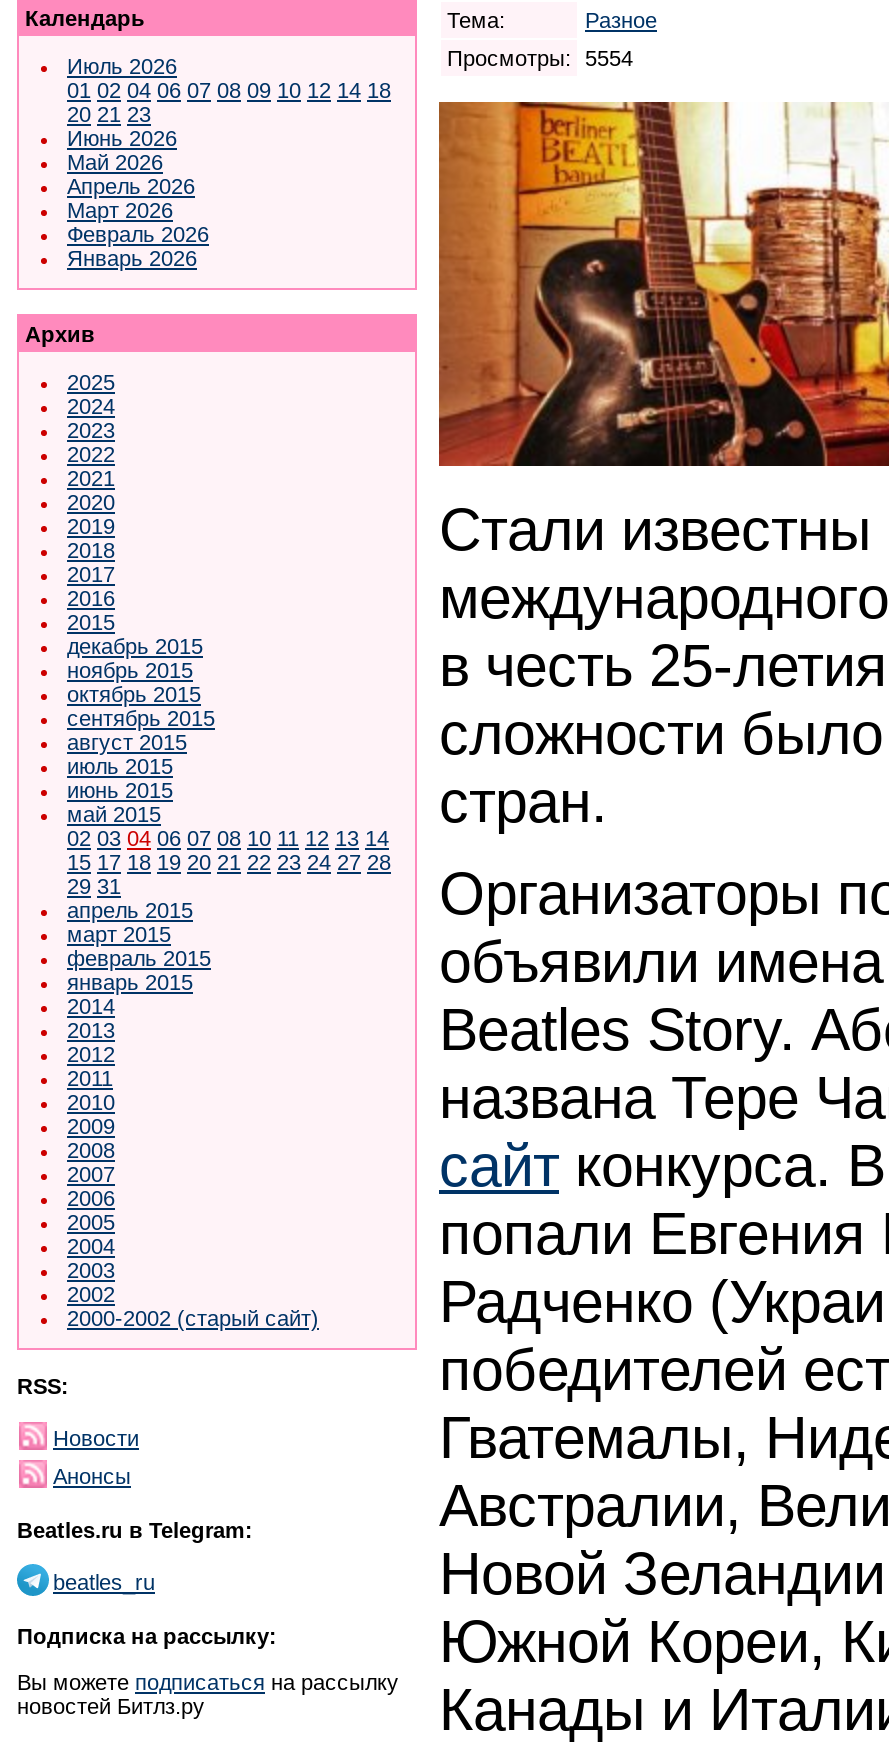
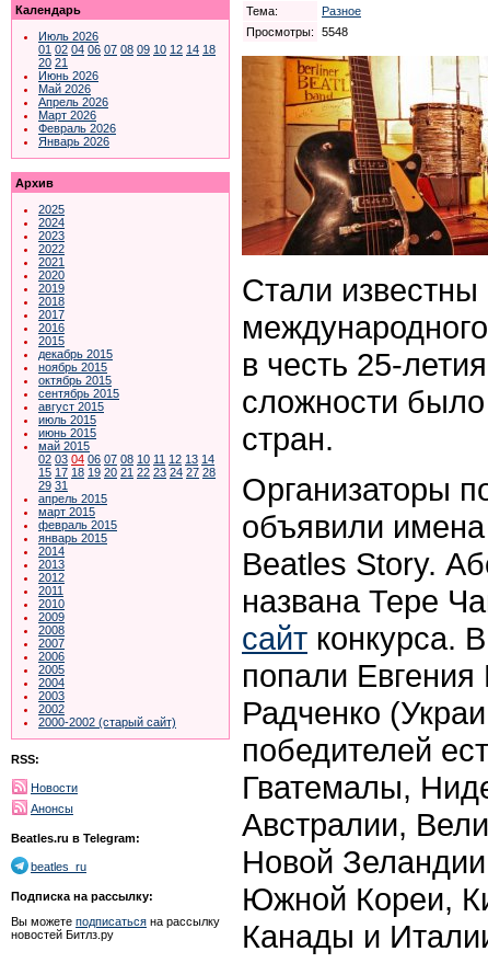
[447,45,633,69] Просмотры: 5554 -> [246,25,348,38] Просмотры: 5548
[67,102,151,126] 20 21 23 -> [38,56,68,69] 20 21

